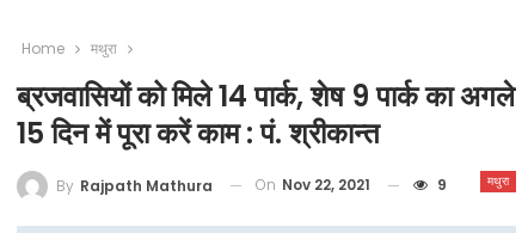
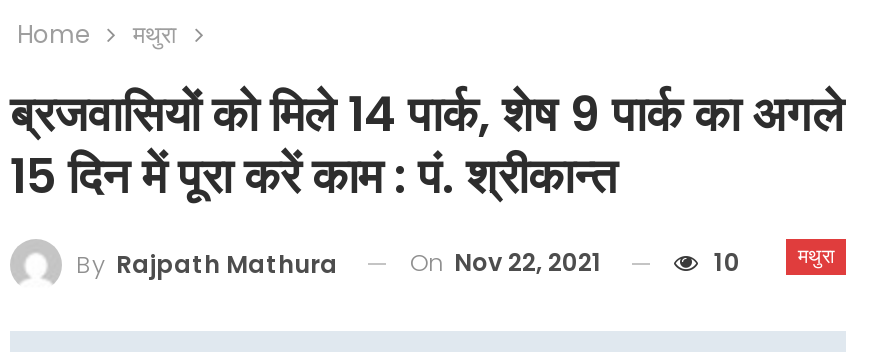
[437,174,447,195] 9 -> [714,245,740,279] 10

